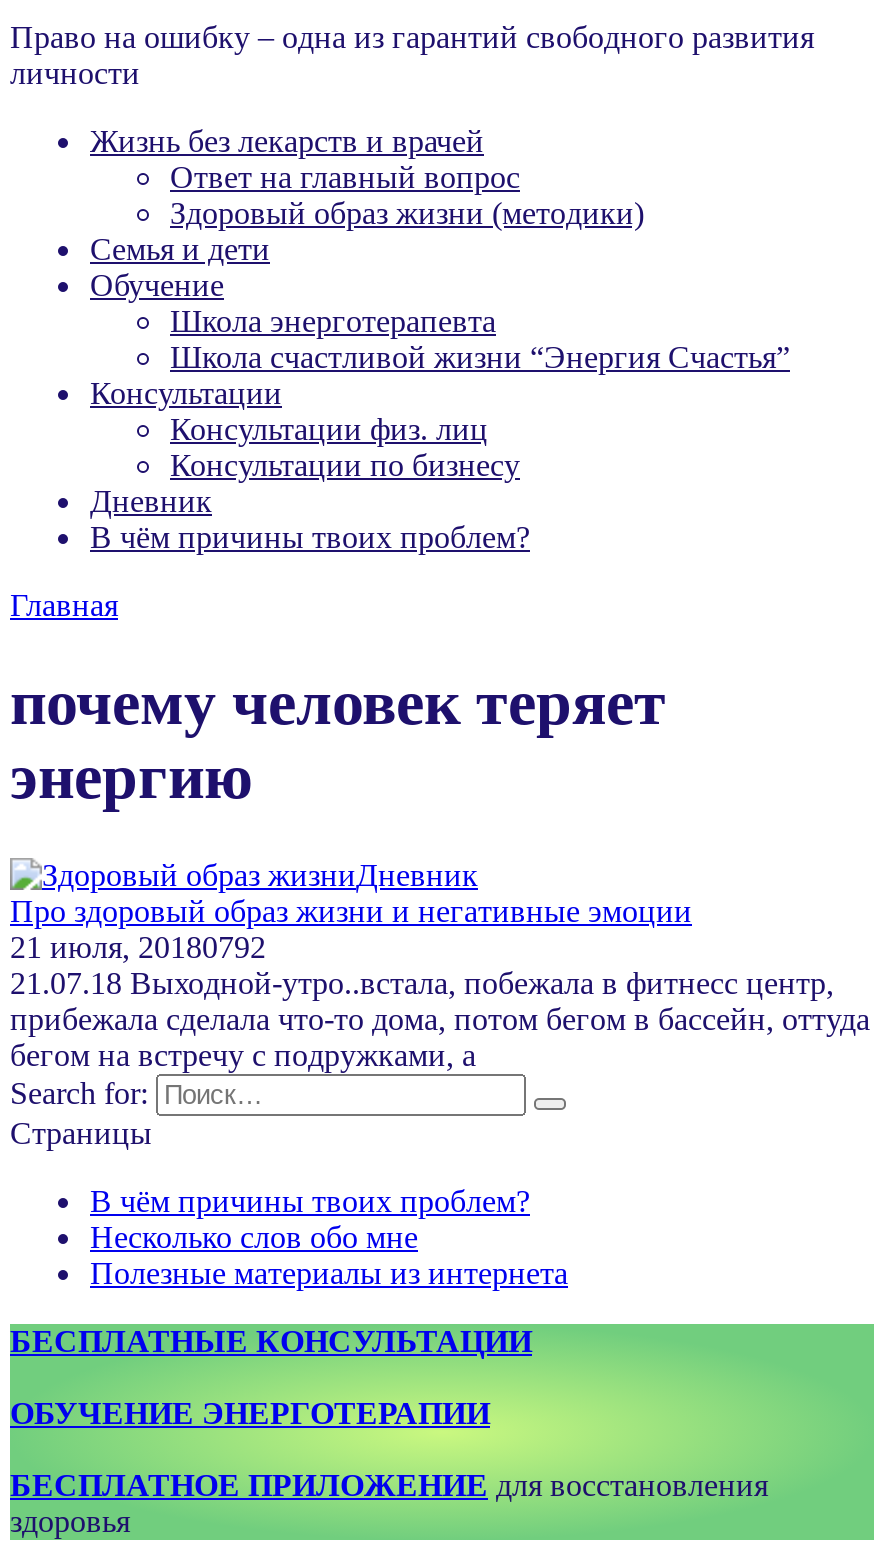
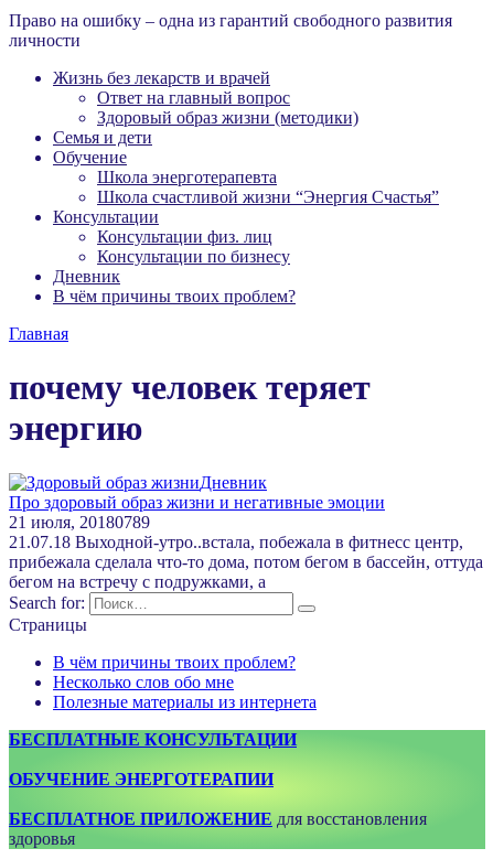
[10,930,266,964] 21 июля, 20180792 -> [9,513,150,531] 21 июля, 20180789

